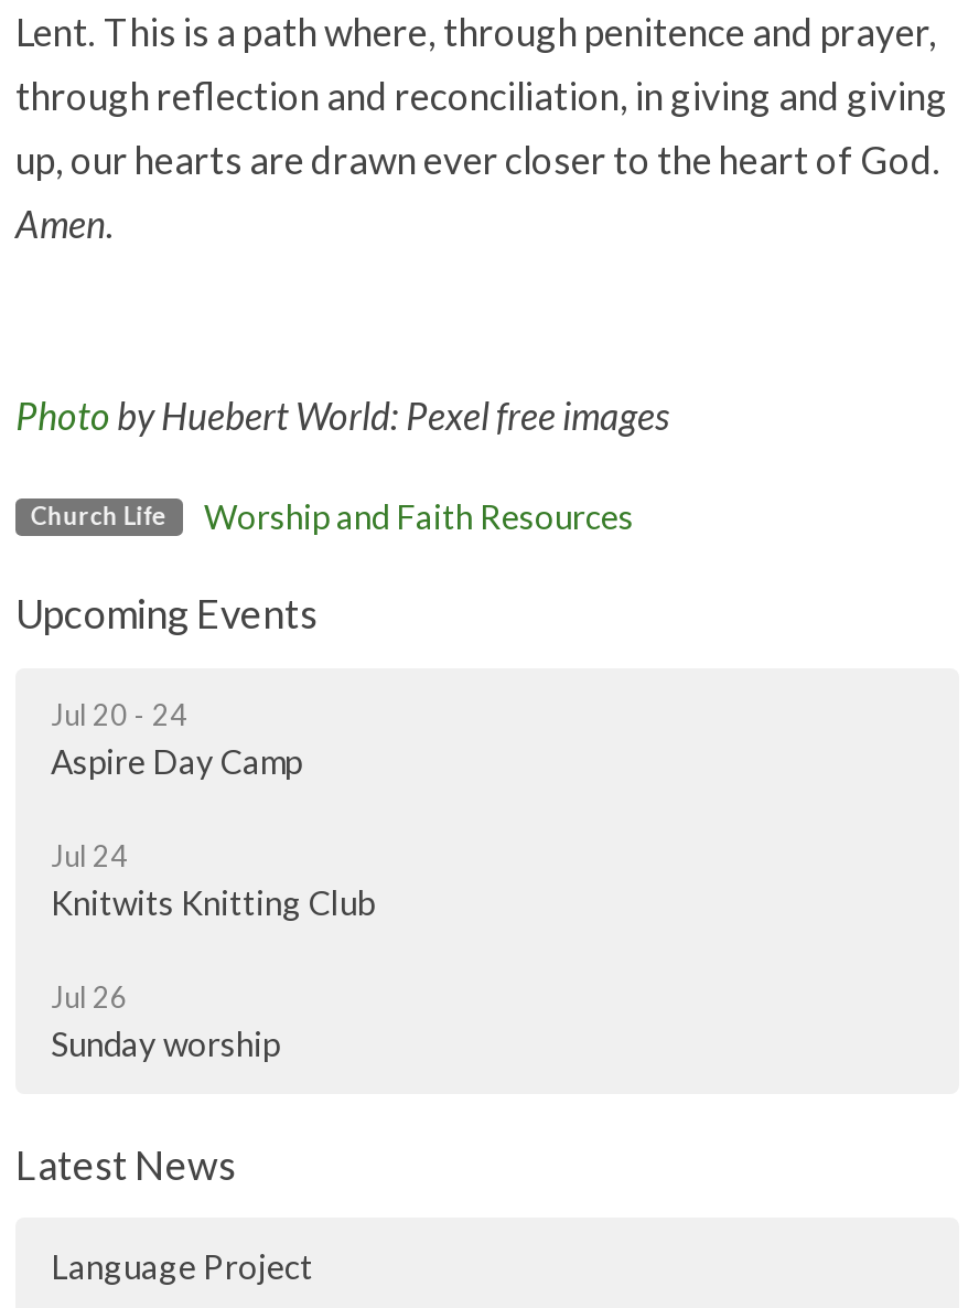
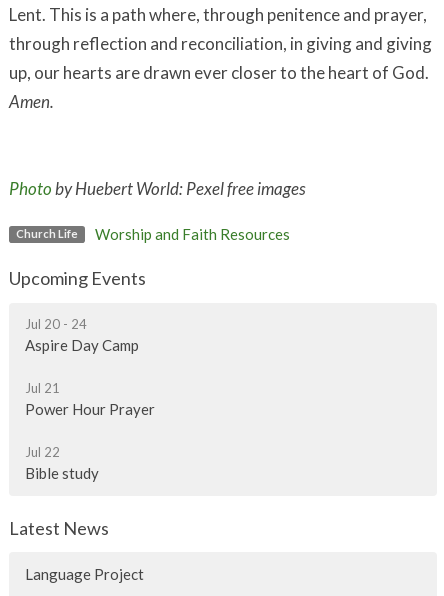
[51,837,375,921] Jul 24 | Knitwits Knitting Club -> [25,379,155,417] Jul 21 | Power Hour Prayer
[51,978,280,1062] Jul 26 | Sunday worship -> [25,443,99,481] Jul 22 | Bible study

